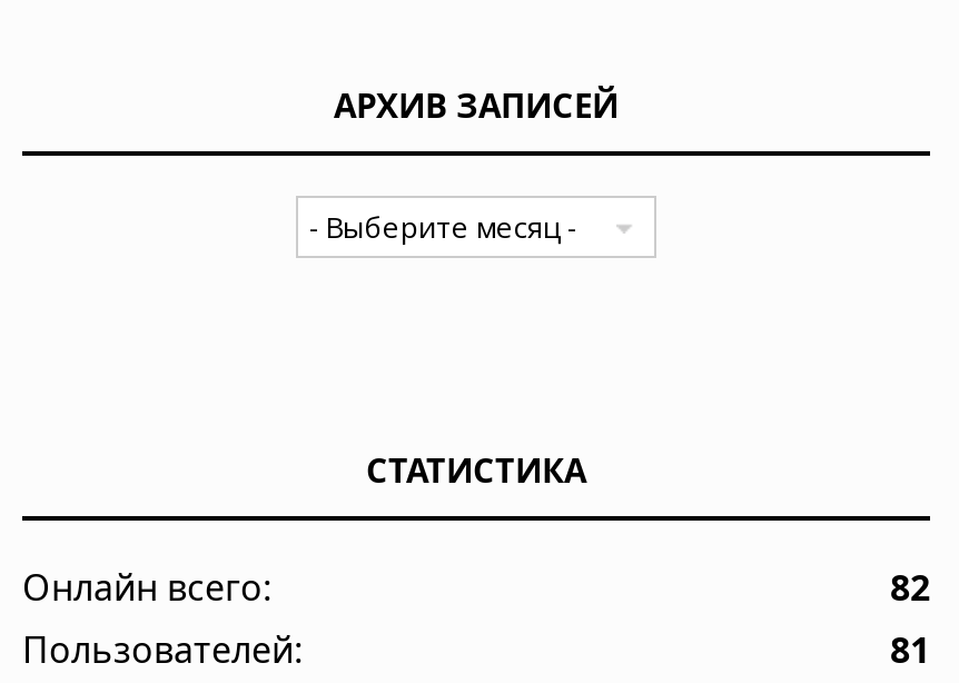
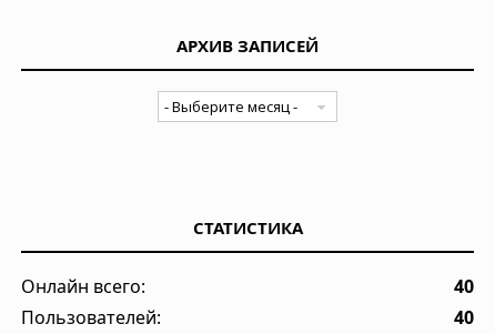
[890,563,930,612] 82 -> [454,274,474,299] 40
[890,625,930,674] 81 -> [454,305,474,330] 40

